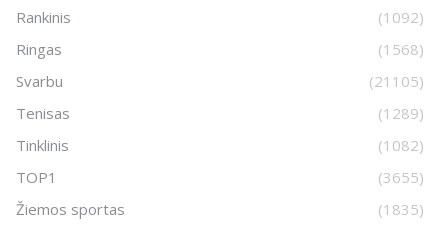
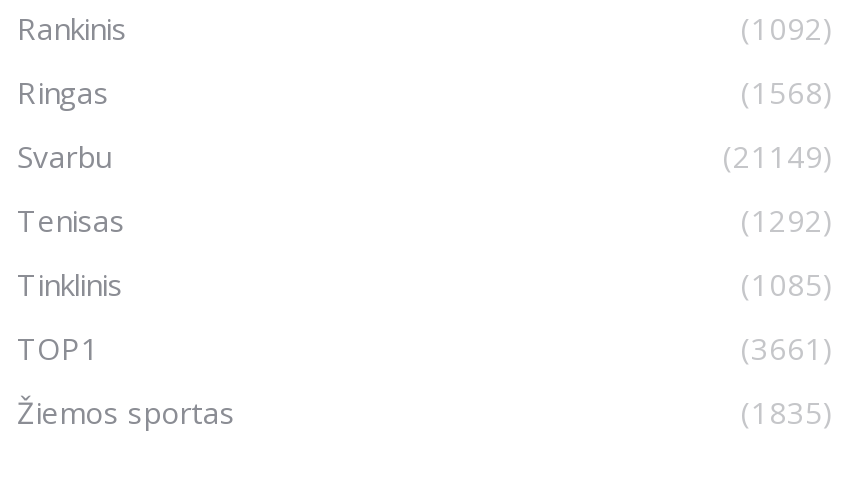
[369,71,424,91] (21105) -> [723,137,833,177] (21149)
[378,103,424,123] (1289) -> [741,201,833,241] (1292)
[378,135,424,155] (1082) -> [741,265,833,305] (1085)
[378,167,424,187] (3655) -> [741,329,833,369] (3661)

